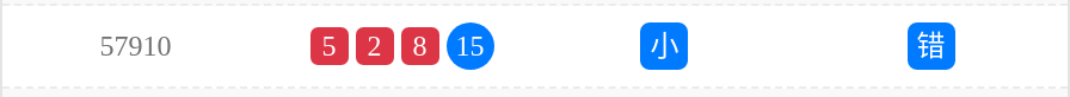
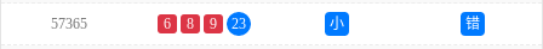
[100,30,382,63] 57910 | 5 | 2 -> [51,16,171,32] 57365 | 6
[456,30,484,63] 15 -> [209,16,246,32] 9 | 23

